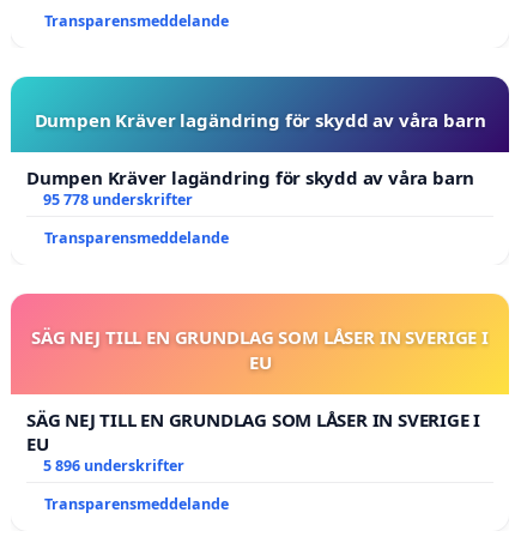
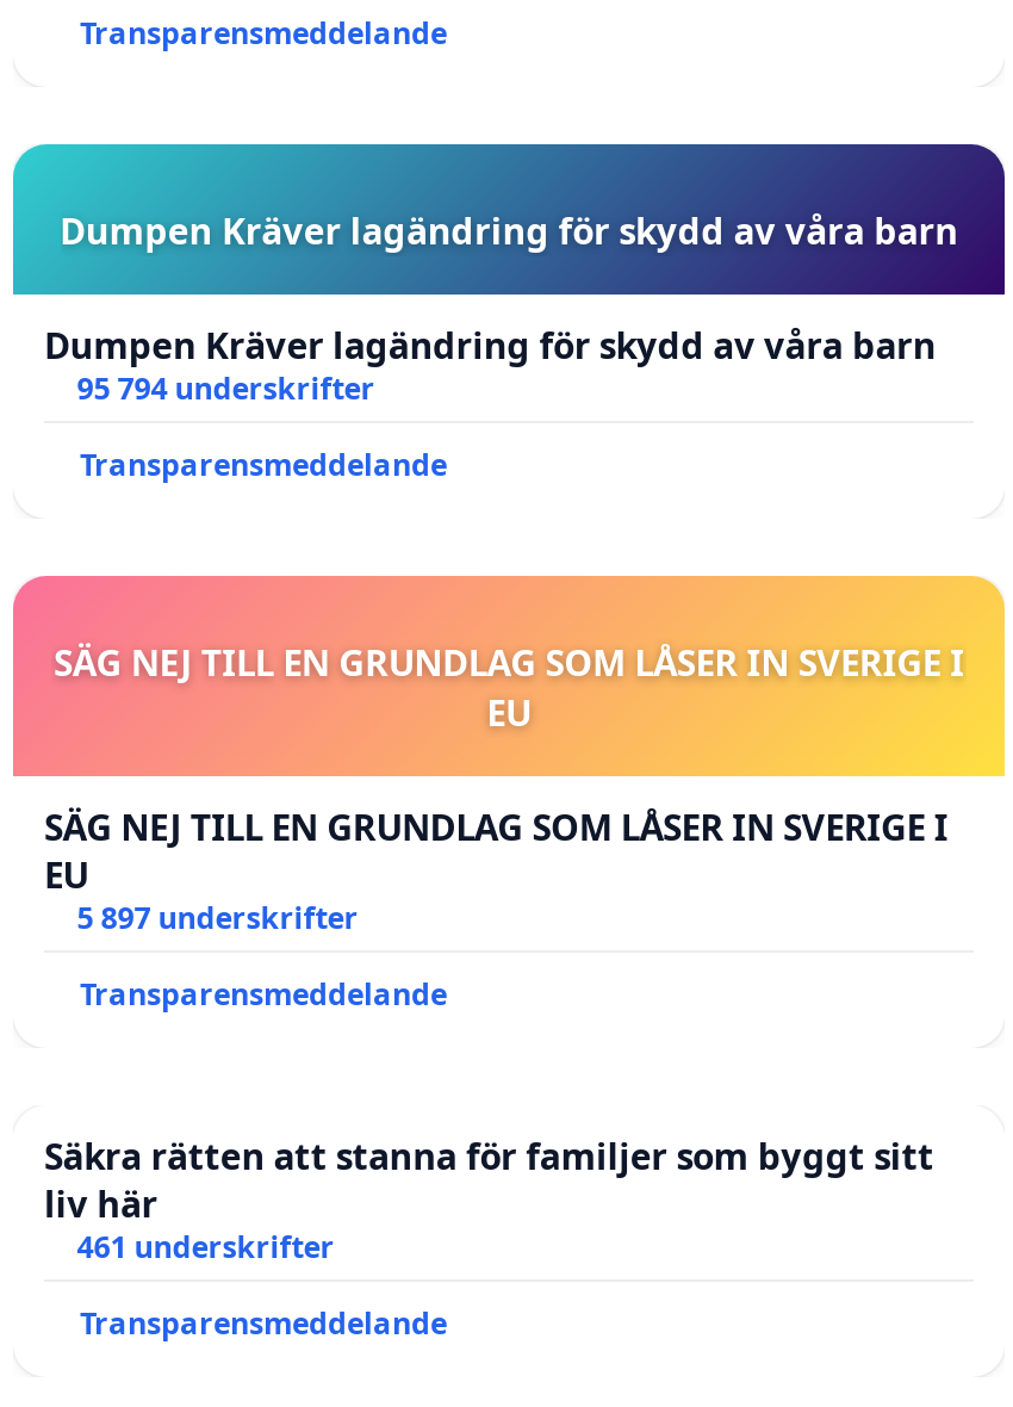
[43,190,193,210] 95 778 underskrifter -> [77,369,375,410] 95 794 underskrifter
[43,456,184,476] 5 896 underskrifter -> [44,899,934,1268] 5 897 underskrifter | Transparensmeddelande | Säkra rätten att stanna för familjer som byggt sitt | liv här | 461 underskrifter

